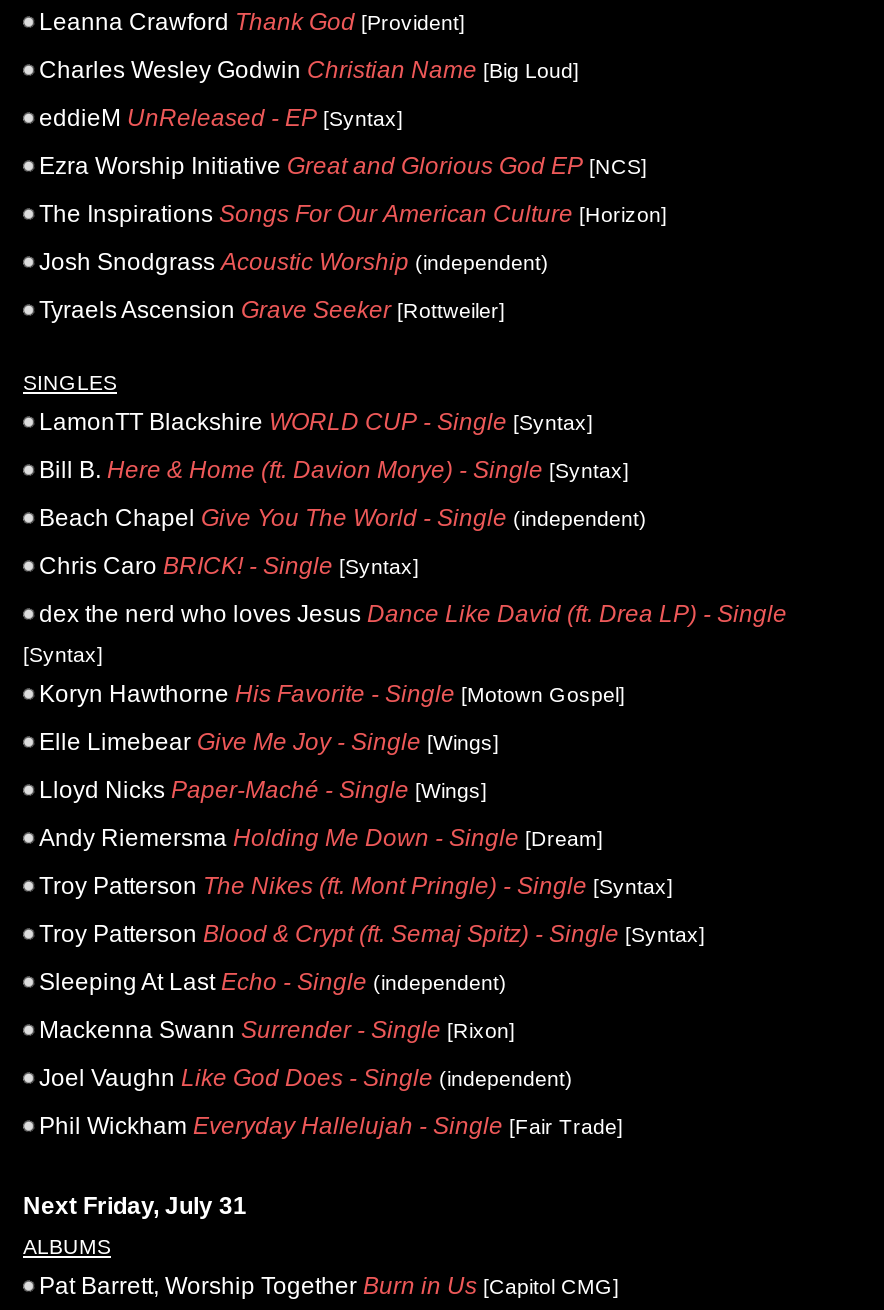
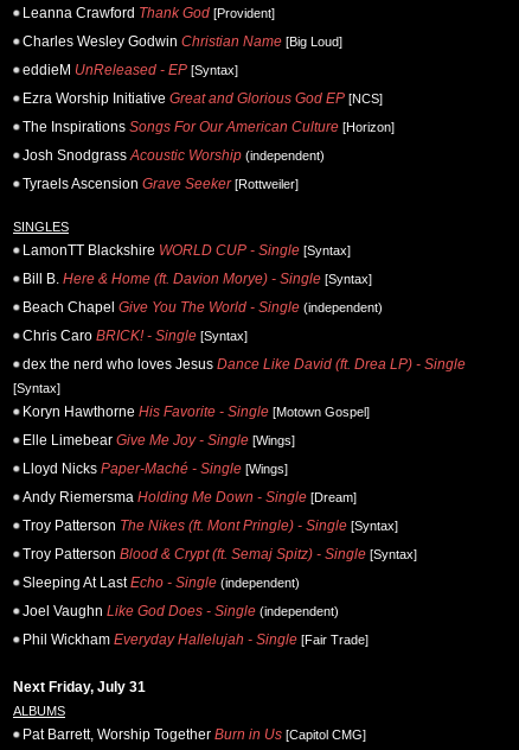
[39,1016,515,1044] Mackenna Swann Surrender - Single [Rixon] -> none

